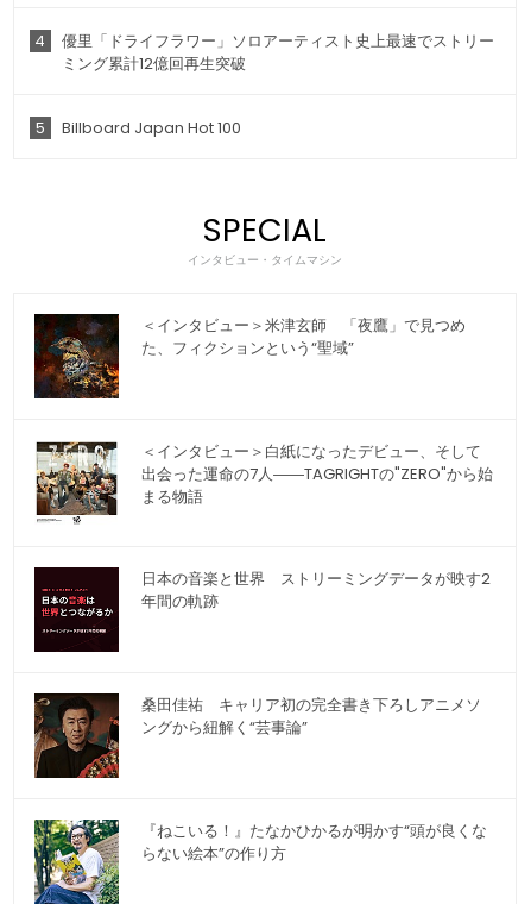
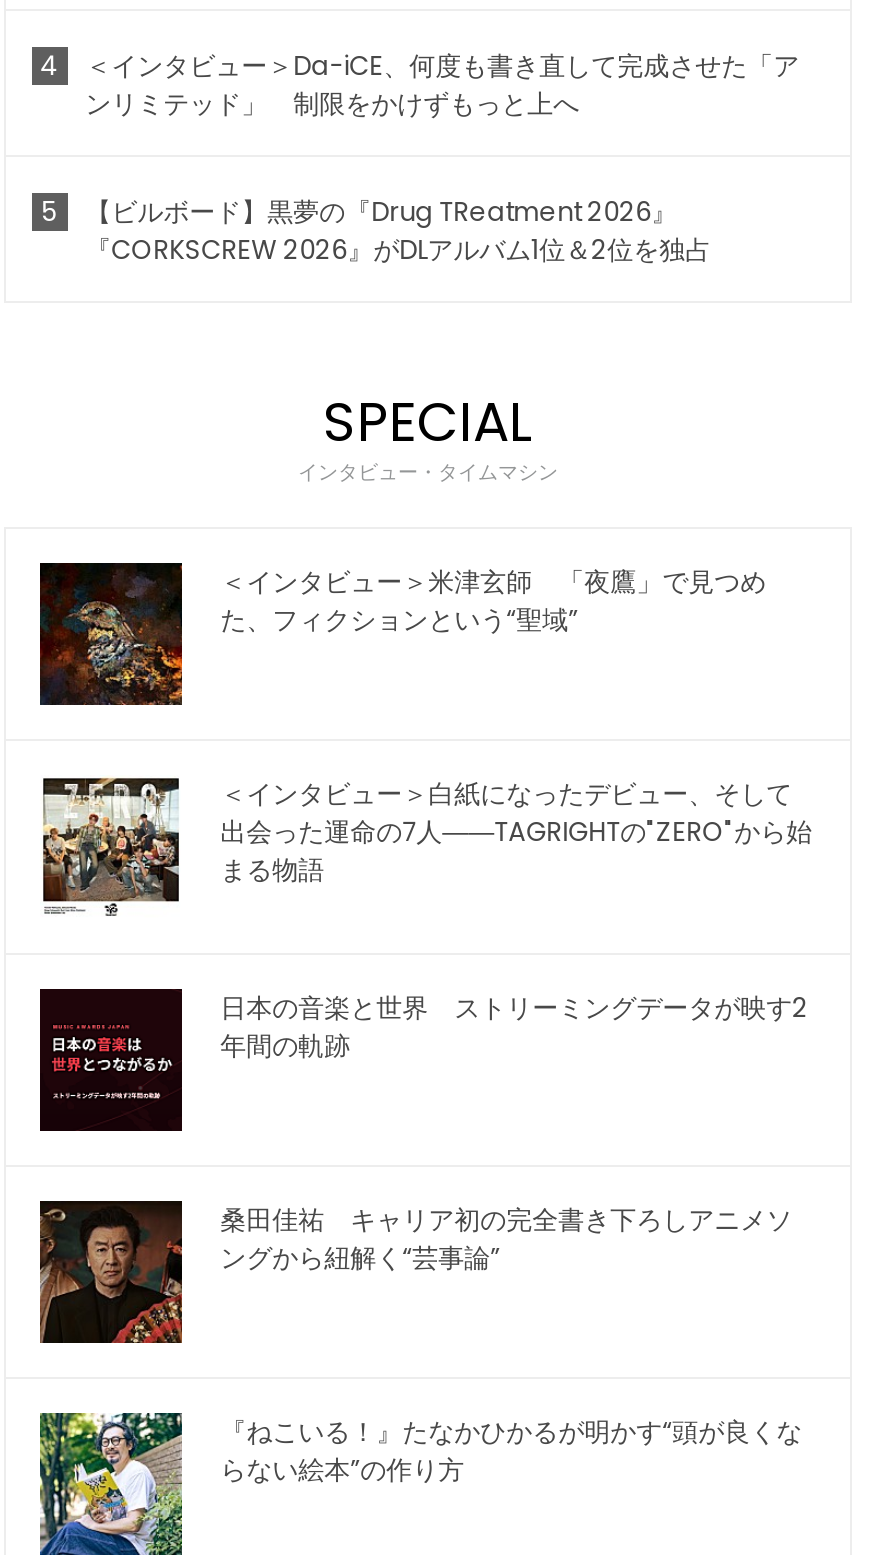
[61,30,494,75] 優里「ドライフラワー」ソロアーティスト史上最速でストリー | ミング累計12億回再生突破 -> [85,47,799,123] ＜インタビュー＞Da-iCE、何度も書き直して完成させた「ア | ンリミテッド」 制限をかけずもっと上へ
[61,116,241,139] Billboard Japan Hot 100 -> [85,193,711,269] 【ビルボード】黒夢の『Drug TReatment 2026』 | 『CORKSCREW 2026』がDLアルバム1位＆2位を独占

